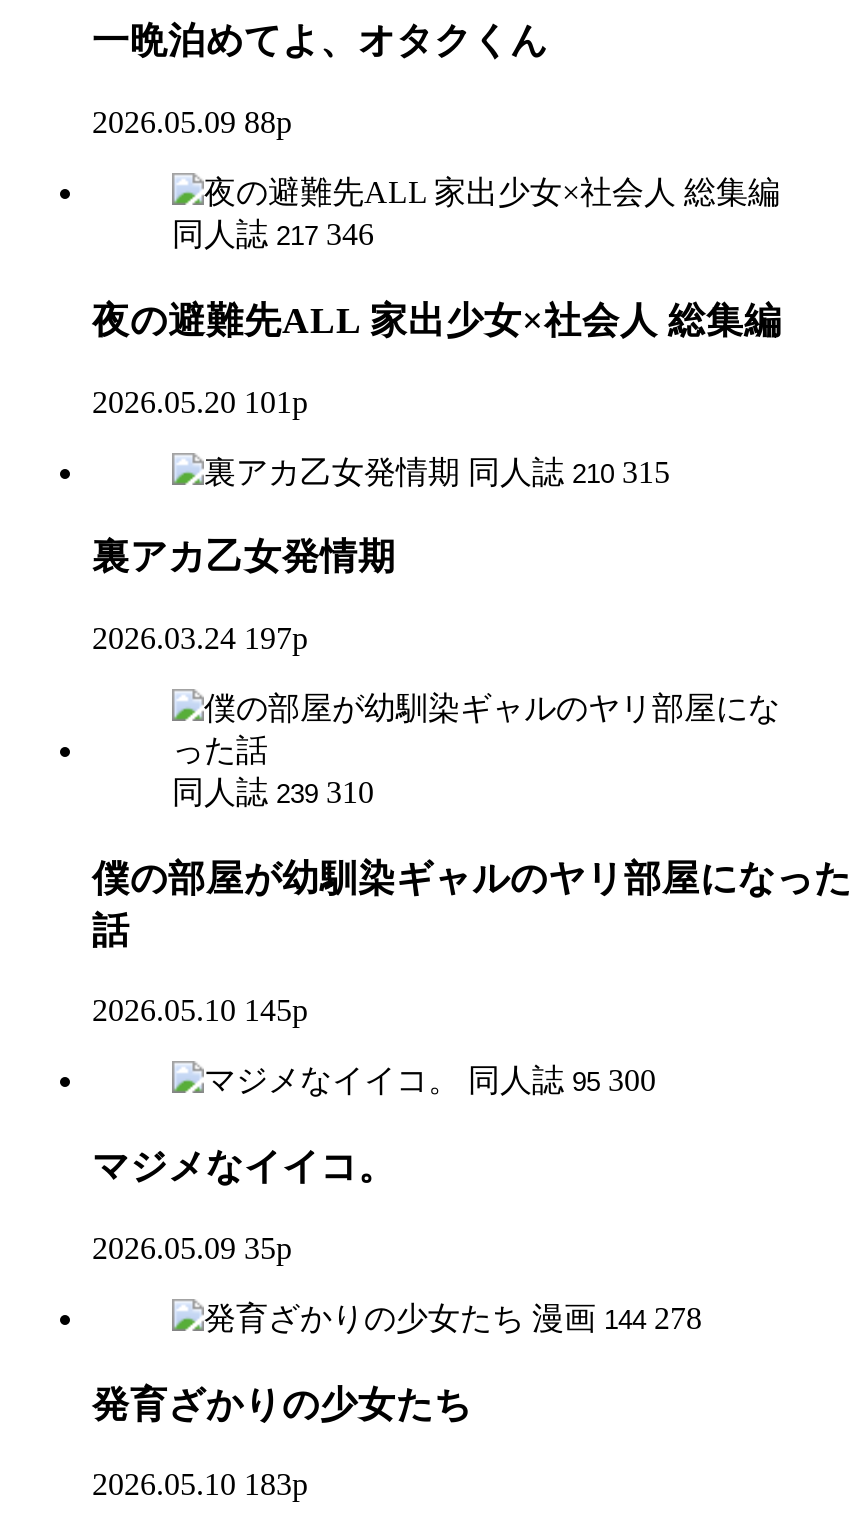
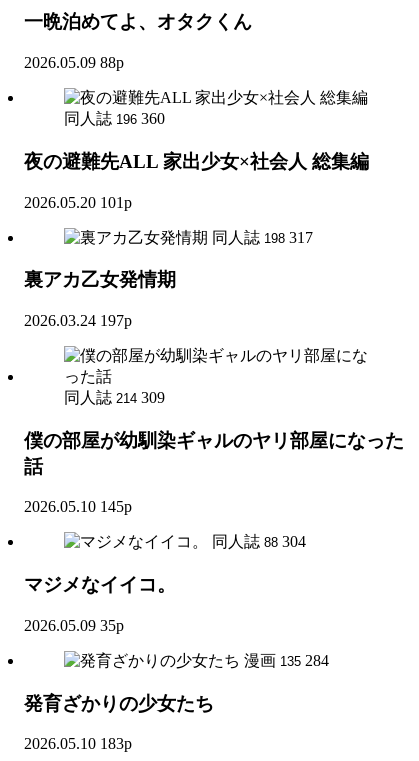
[172,217,374,251] 同人誌 217 346 -> [64,110,165,127] 同人誌 196 360
[468,454,670,488] 同人誌 210 315 -> [212,228,313,245] 同人誌 198 317
[172,775,374,809] 同人誌 239 310 -> [64,389,165,406] 同人誌 214 309
[468,1064,656,1098] 同人誌 95 300 -> [212,533,306,550] 同人誌 88 304
[532,1301,702,1335] 漫画 144 278 -> [244,652,329,669] 漫画 135 284

